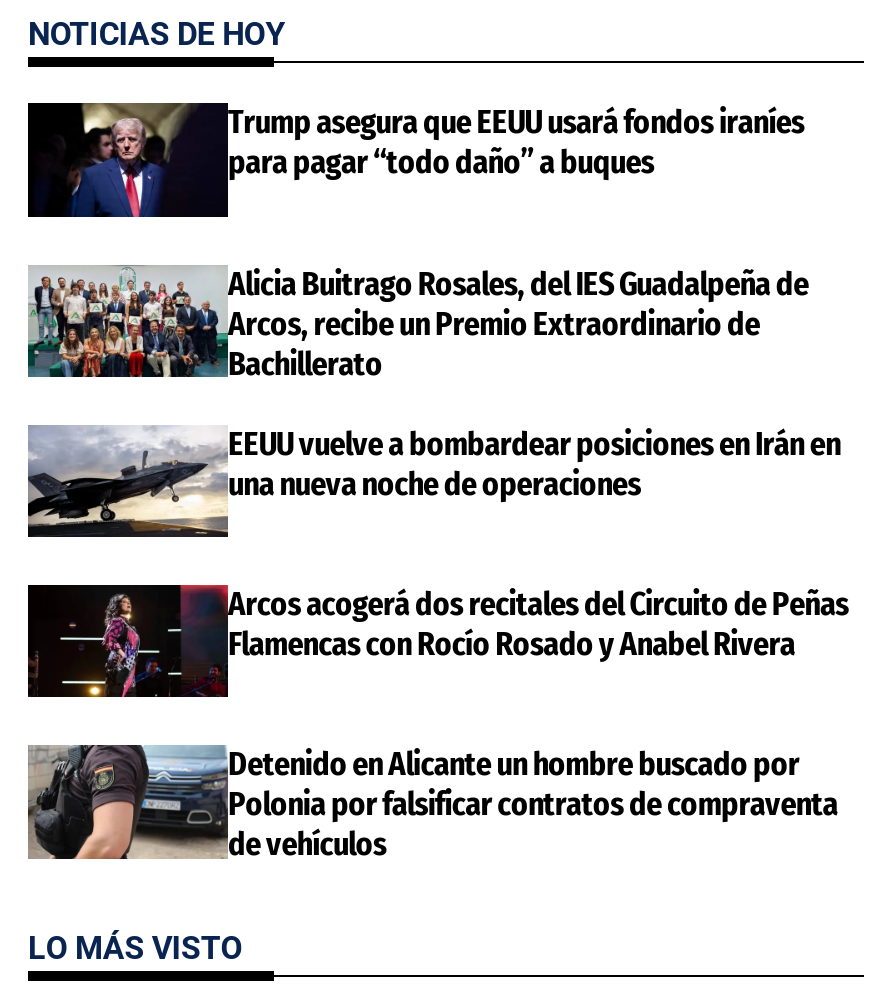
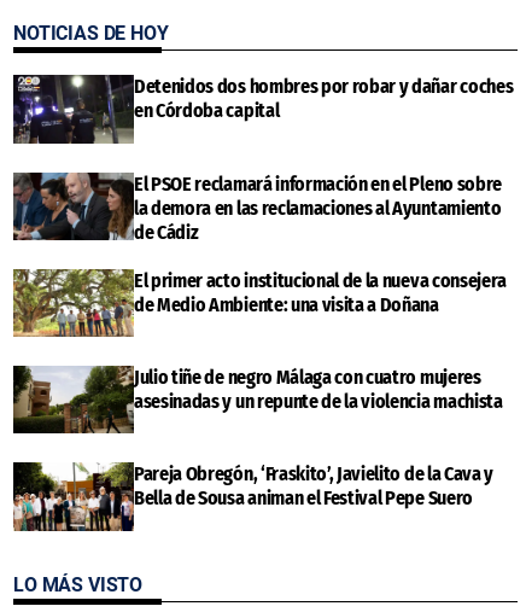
[26,103,804,219] [image] | Trump asegura que EEUU usará fondos iraníes | para pagar “todo daño” a buques -> [12,75,513,145] [image] | Detenidos dos hombres por robar y dañar coches | en Córdoba capital
[26,264,809,382] [image] | Alicia Buitrago Rosales, del IES Guadalpeña de | Arcos, recibe un Premio Extraordinario de | Bachillerato -> [12,171,502,243] [image] | El PSOE reclamará información en el Pleno sobre | la demora en las reclamaciones al Ayuntamiento | de Cádiz
[26,425,841,539] [image] | EEUU vuelve a bombardear posiciones en Irán en | una nueva noche de operaciones -> [12,268,507,338] [image] | El primer acto institucional de la nueva consejera | de Medio Ambiente: una visita a Doñana
[28,583,849,699] [image] | Arcos acogerá dos recitales del Circuito de Peñas | Flamencas con Rocío Rosado y Anabel Rivera -> [12,365,503,435] [image] | Julio tiñe de negro Málaga con cuatro mujeres | asesinadas y un repunte de la violencia machista
[28,743,838,864] [image] | Detenido en Alicante un hombre buscado por | Polonia por falsificar contratos de compraventa | de vehículos -> [13,462,493,532] [image] | Pareja Obregón, ‘Fraskito’, Javielito de la Cava y | Bella de Sousa animan el Festival Pepe Suero

